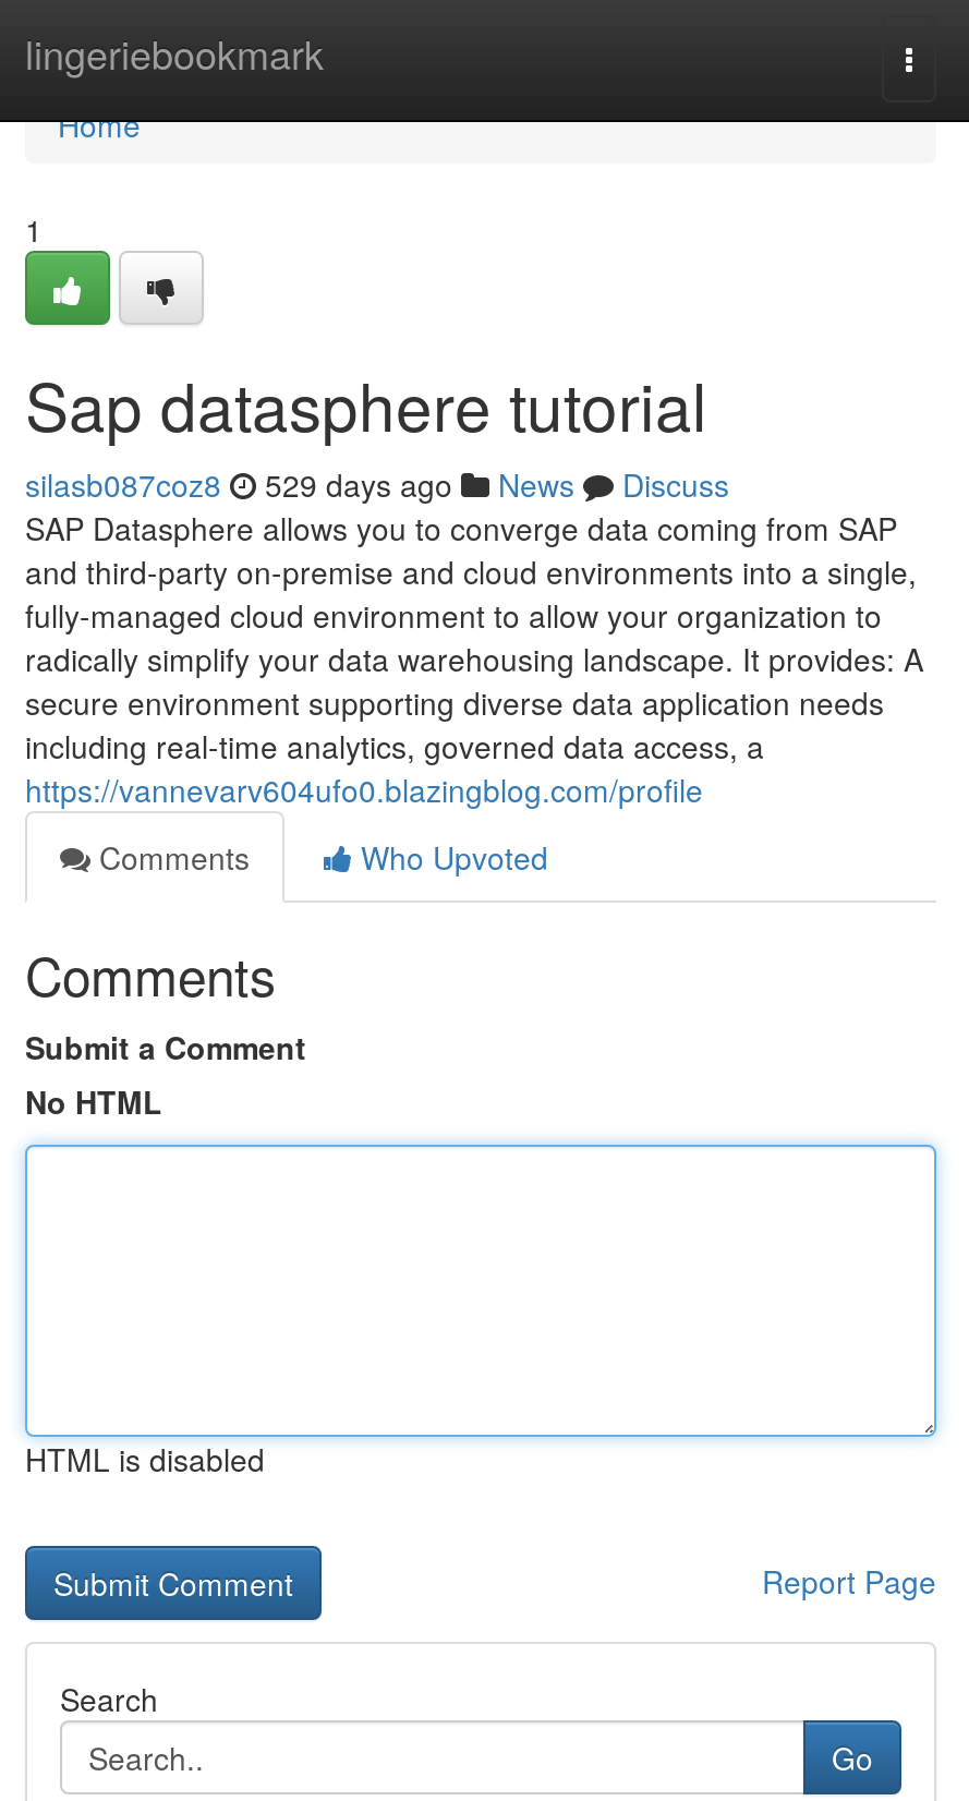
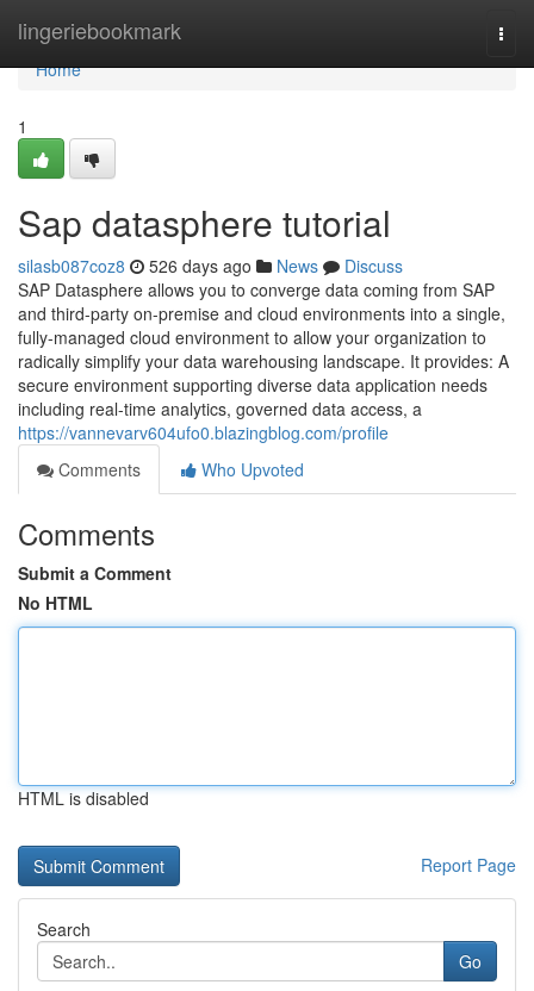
[25,462,729,506] silasb087coz8 529 days ago News Discuss -> [18,254,403,278] silasb087coz8 526 days ago News Discuss

